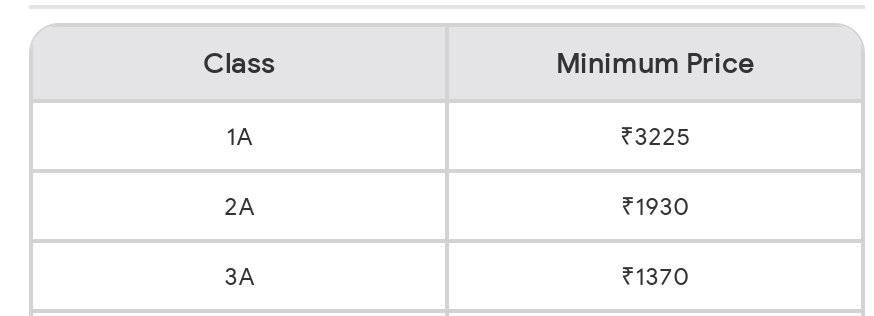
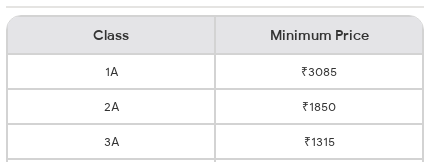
[620,121,690,151] ₹3225 -> [301,64,337,79] ₹3085
[621,191,689,221] ₹1930 -> [302,99,336,114] ₹1850
[621,261,689,291] ₹1370 -> [303,134,334,149] ₹1315

